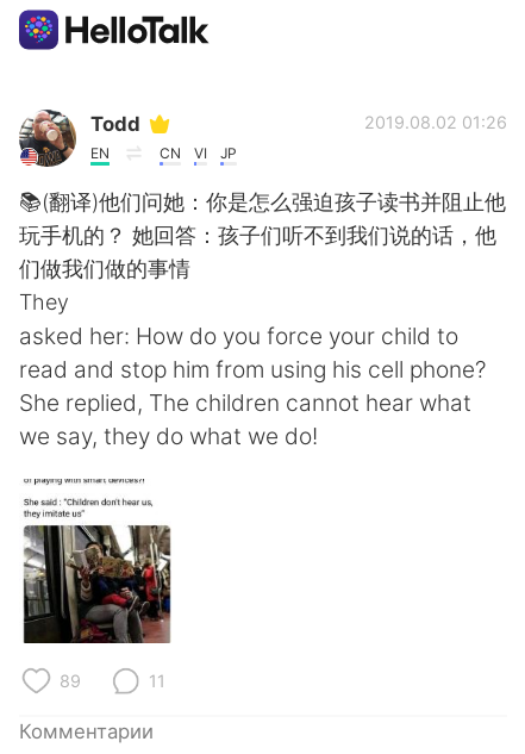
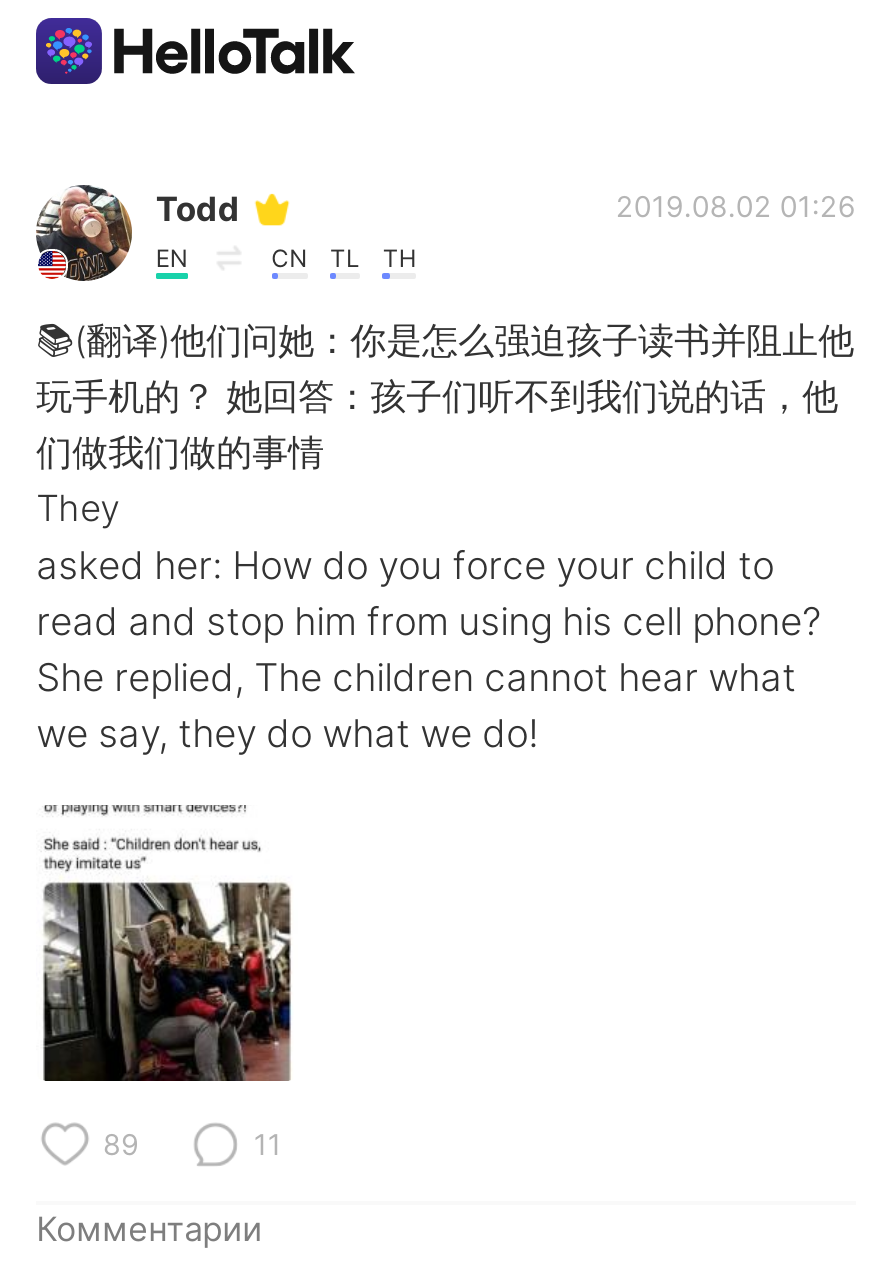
[194,144,237,162] VI | JP -> [330,242,417,272] TL | TH

